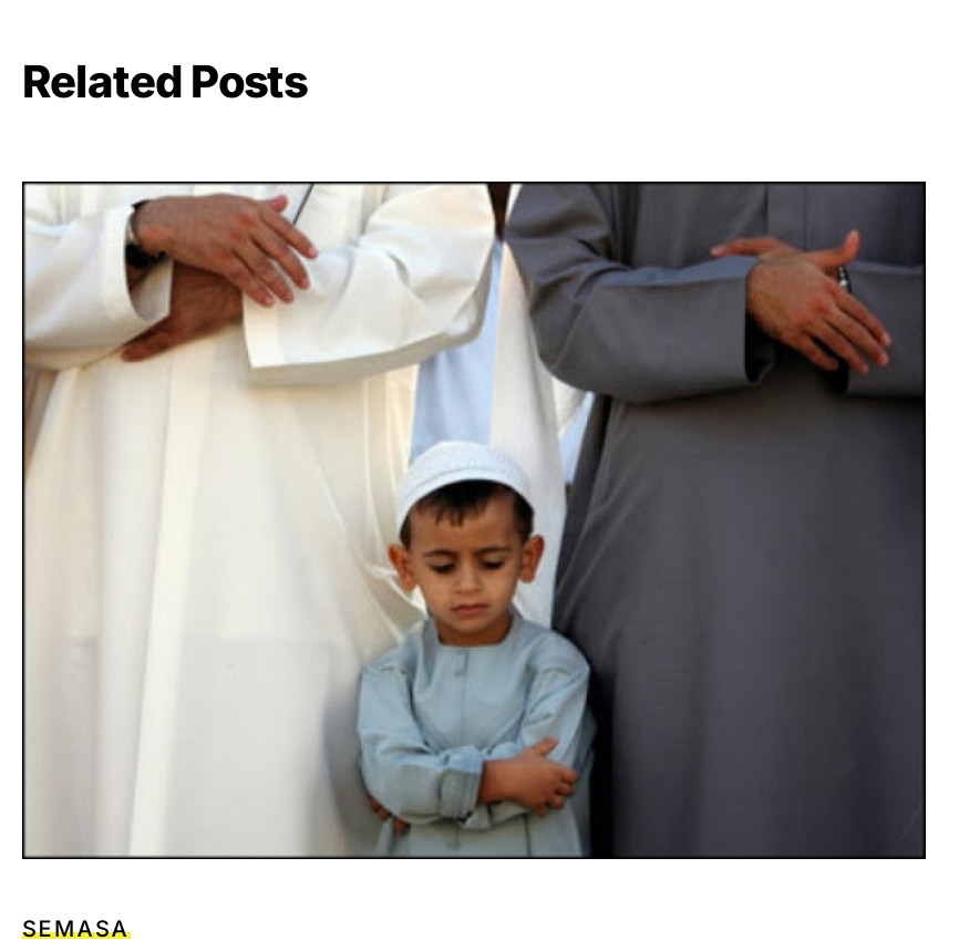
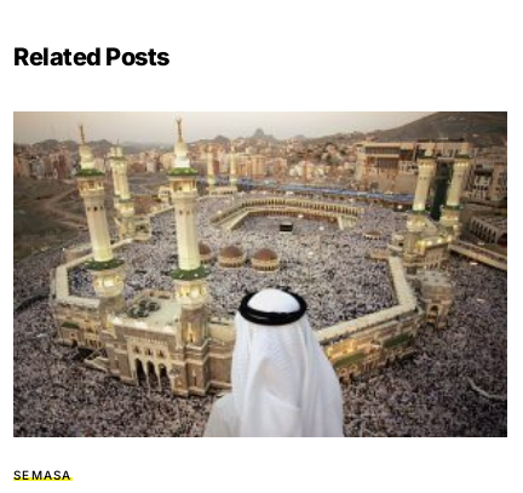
[22,179,928,859] [image] -> [13,110,508,438] [image]

